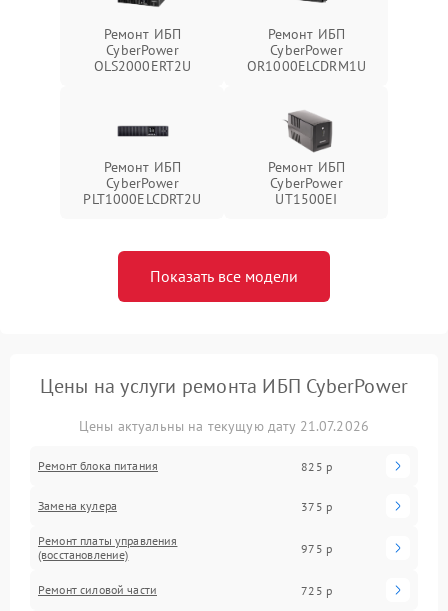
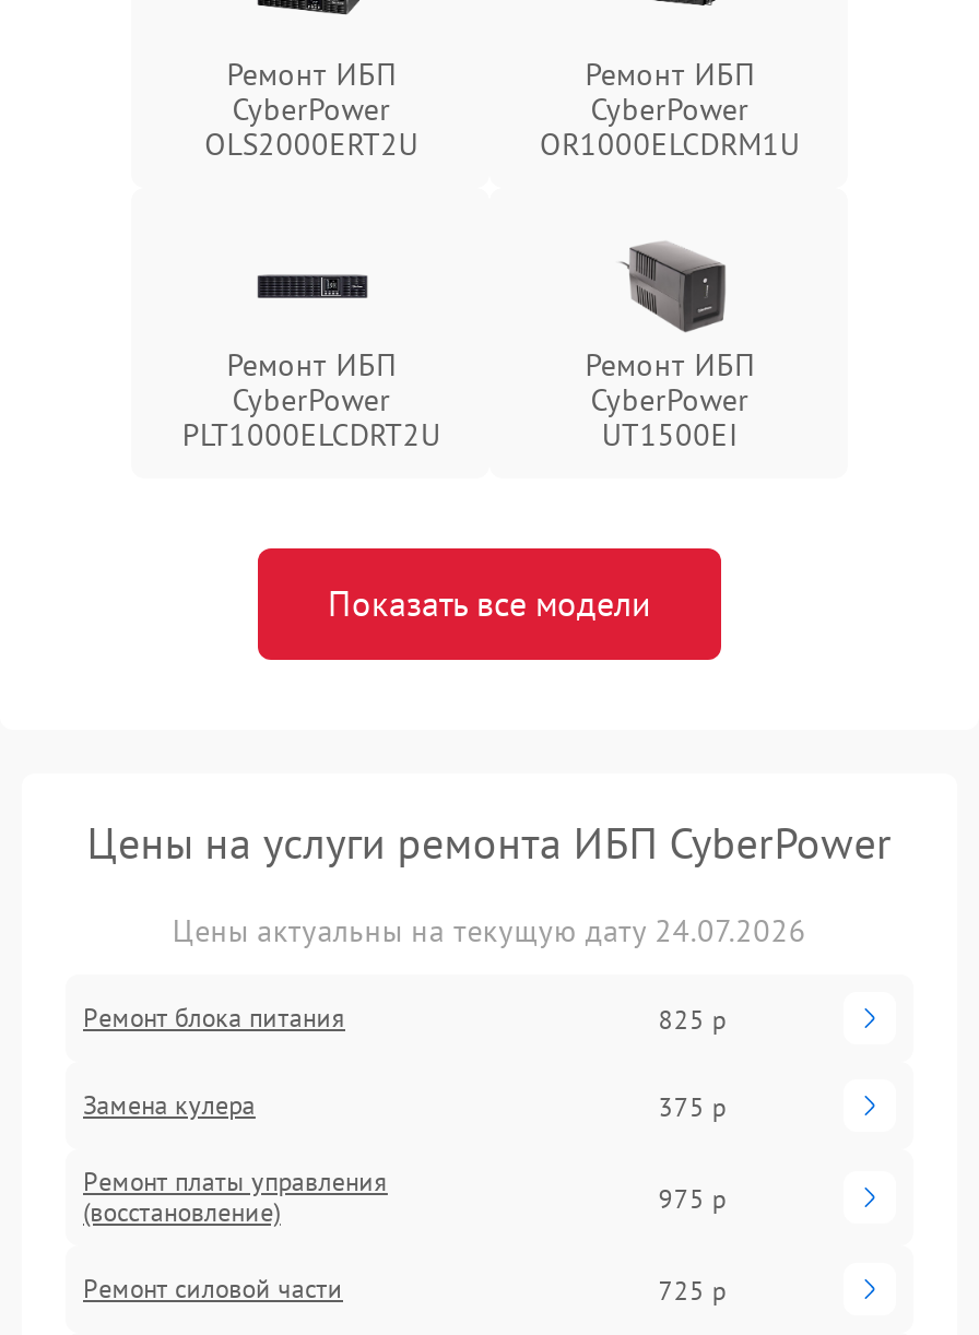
[79,417,369,435] Цены актуальны на текущую дату 21.07.2026 -> [172,912,807,951] Цены актуальны на текущую дату 24.07.2026

